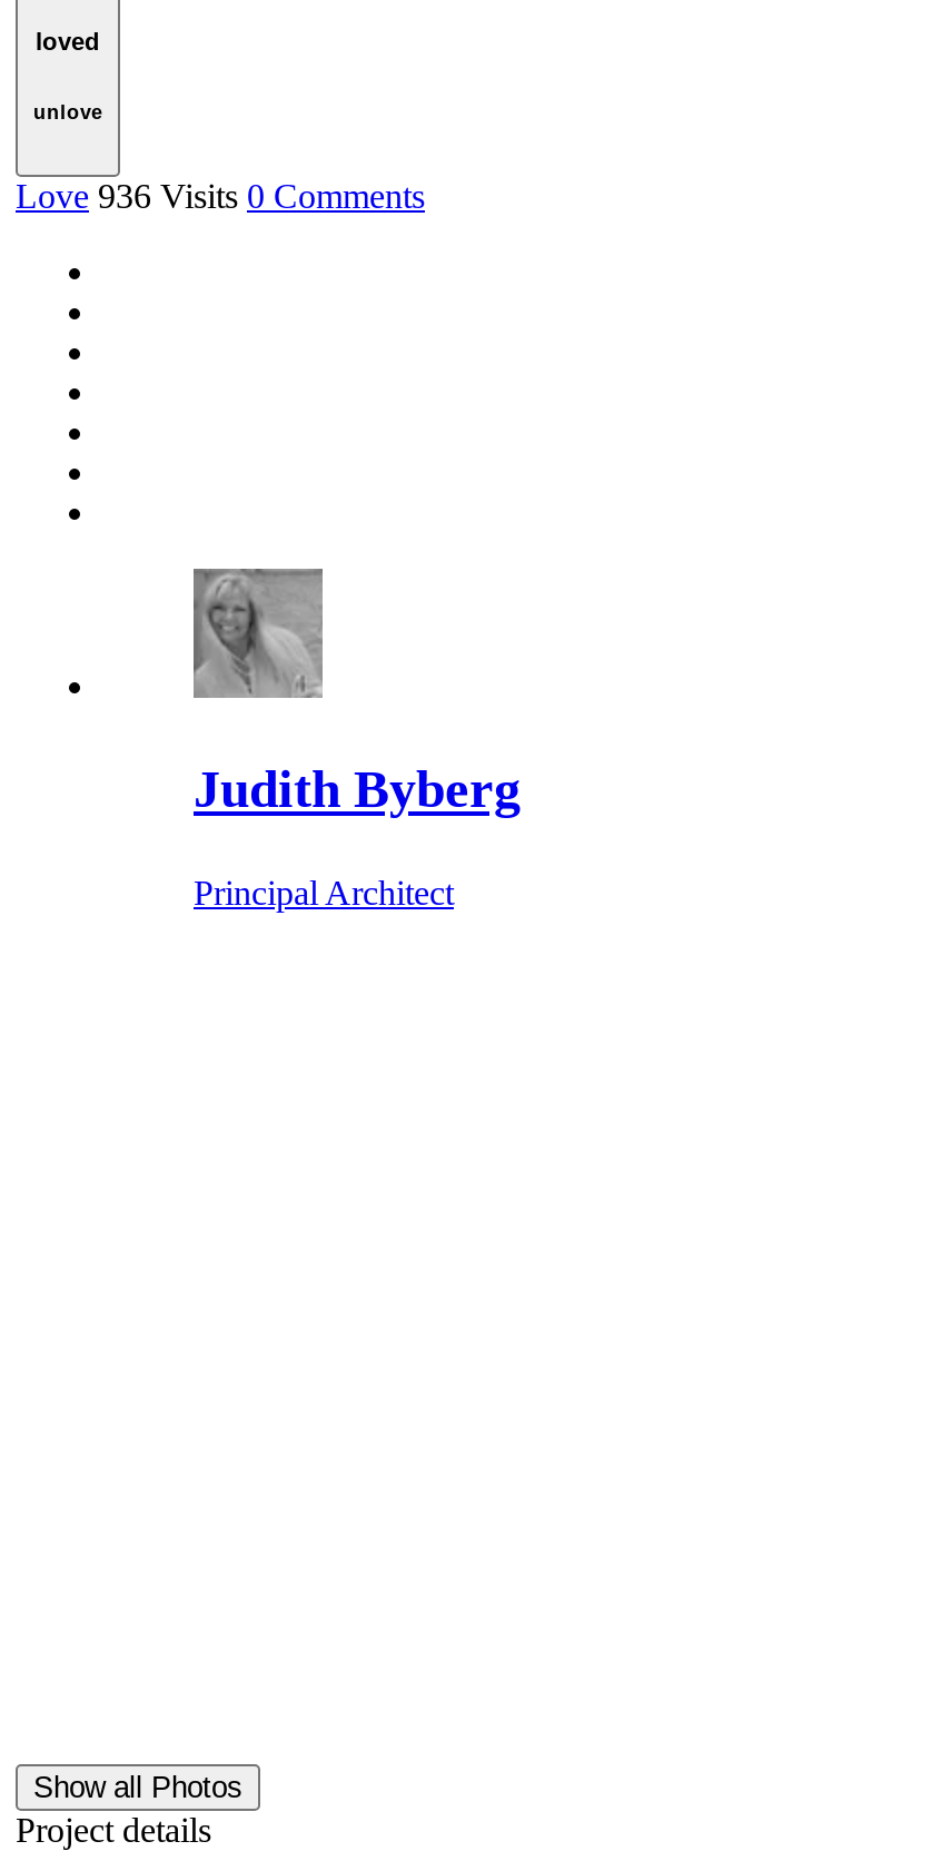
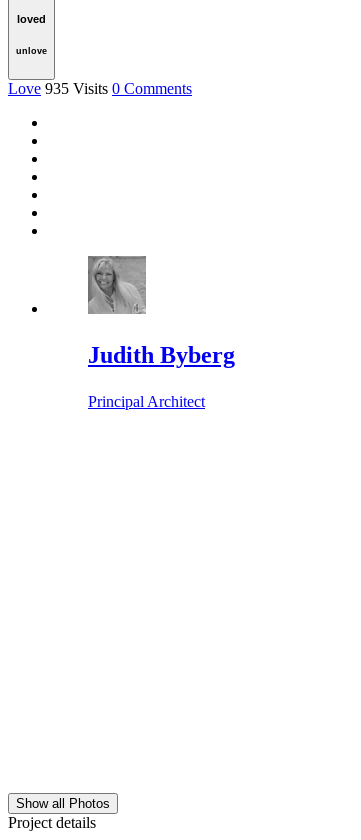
[16,176,425,214] Love 936 Visits 0 Comments -> [8,79,192,96] Love 935 Visits 0 Comments

